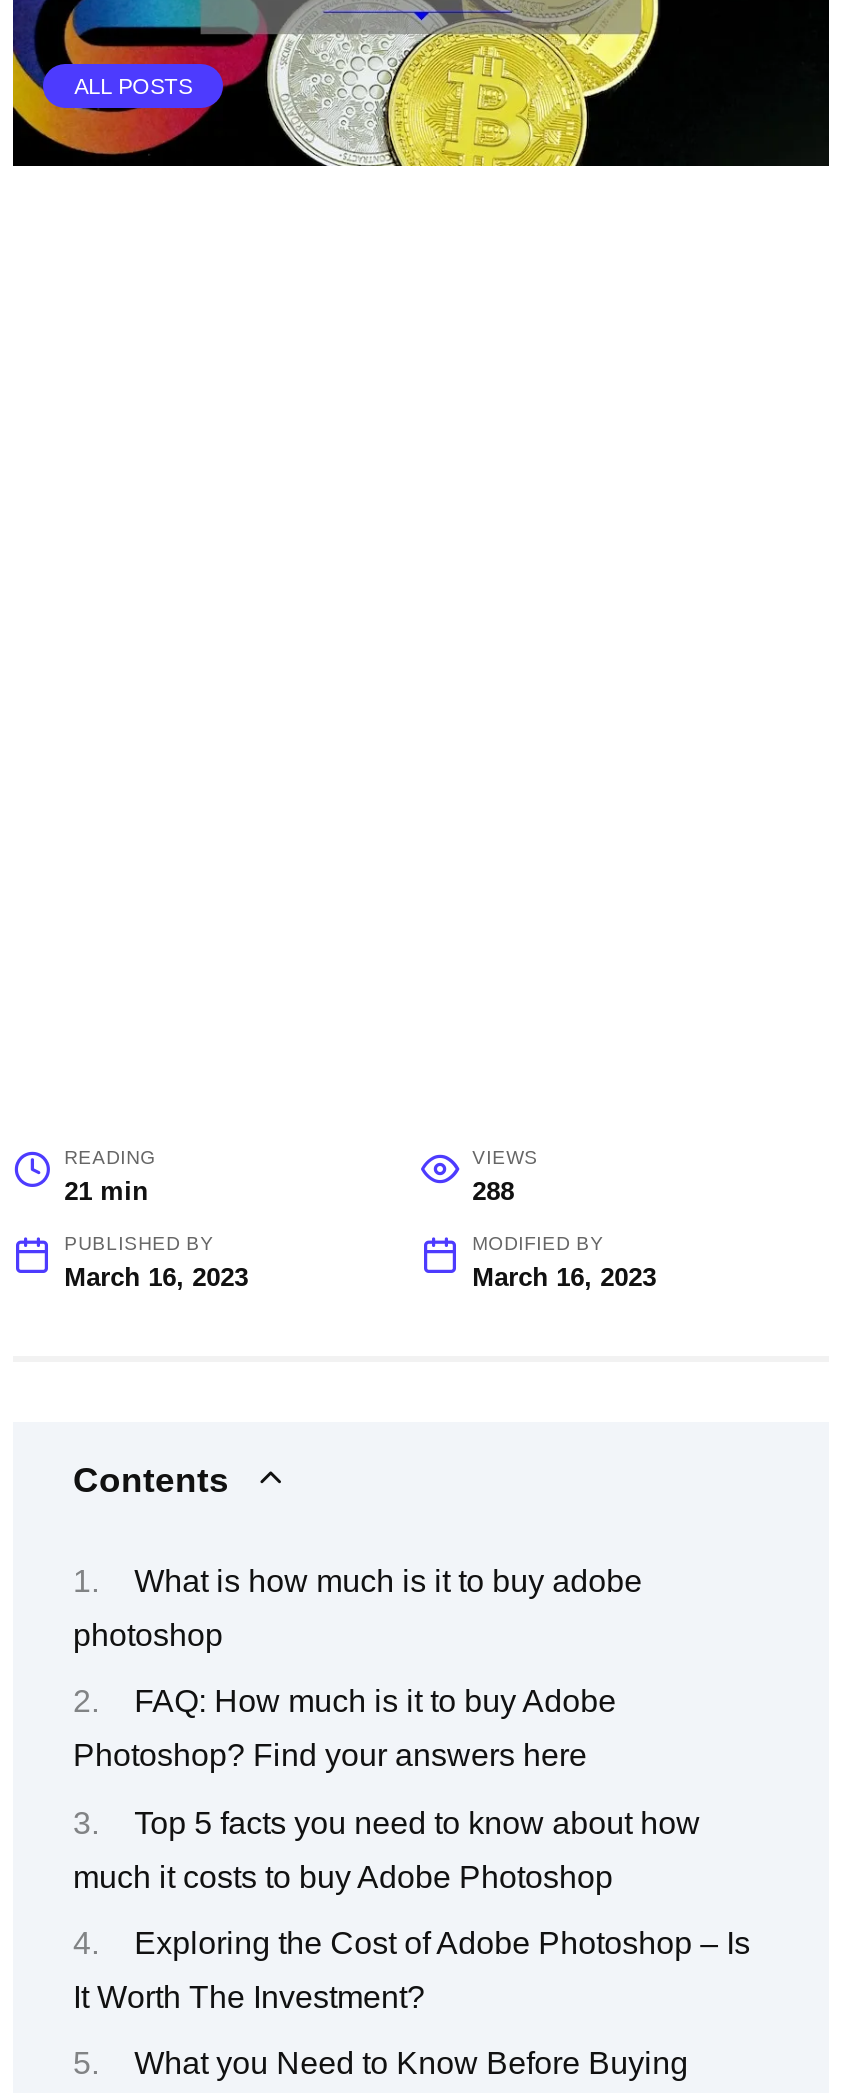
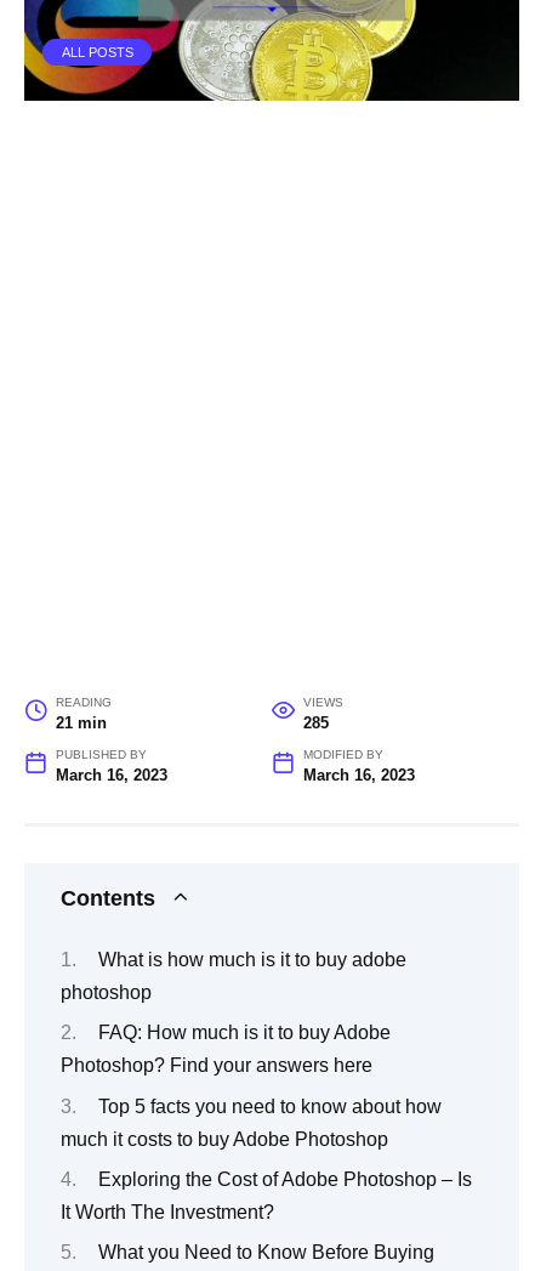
[472,1177,514,1207] 288 -> [303,714,328,732] 285

